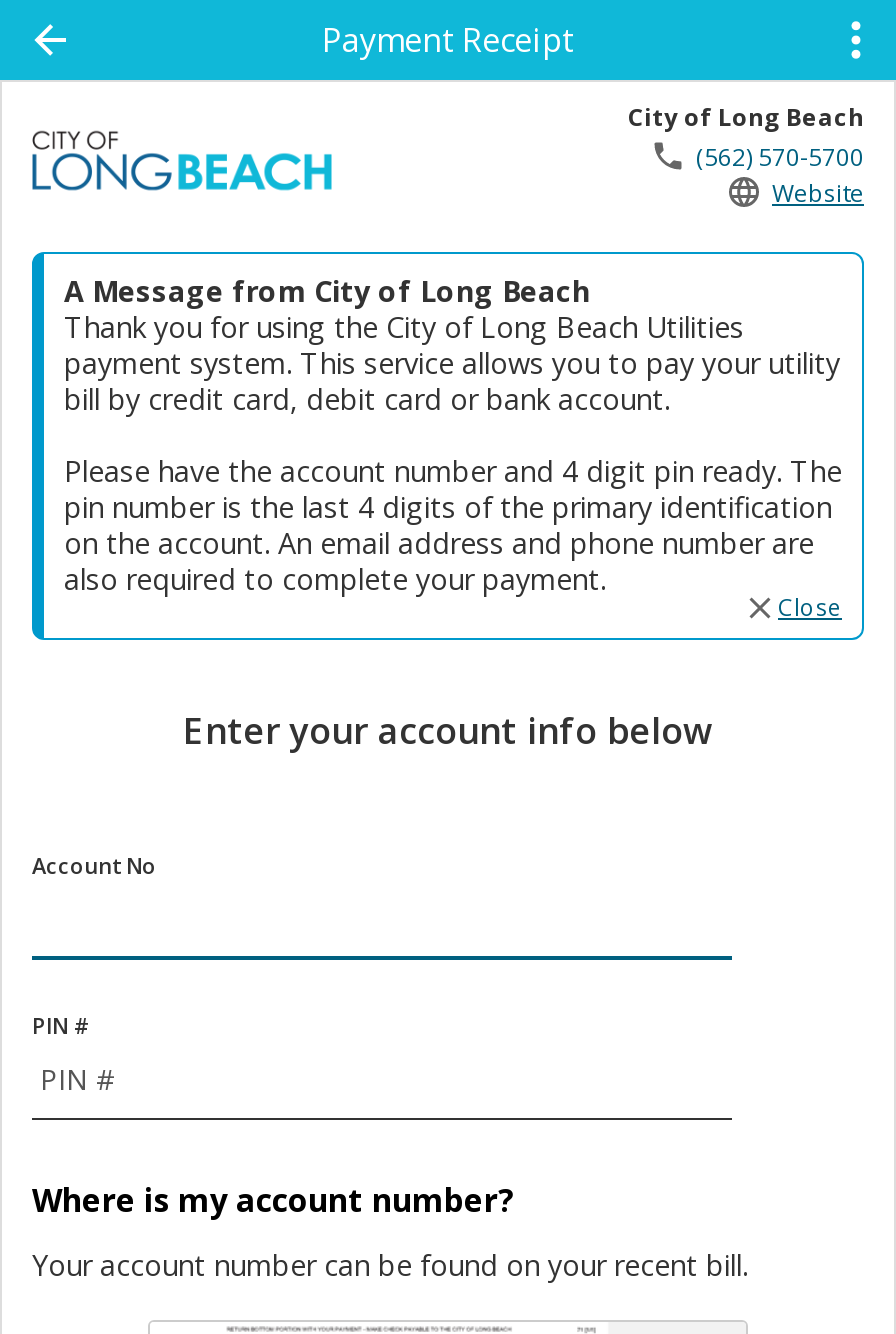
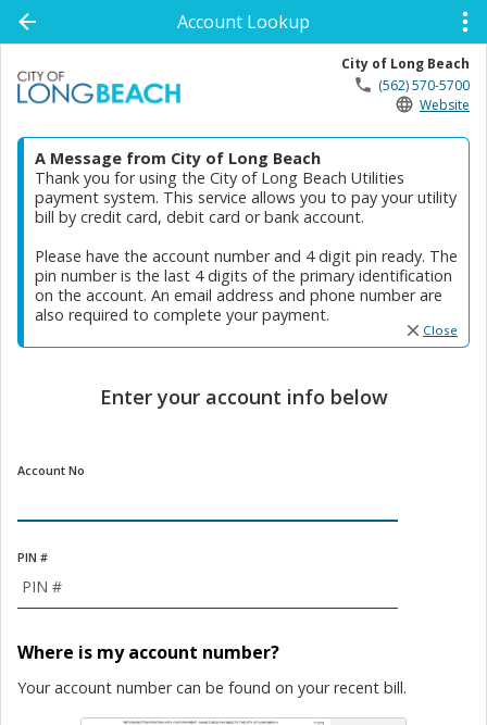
[322,18,574,62] Payment Receipt -> [177,10,310,34] Account Lookup

